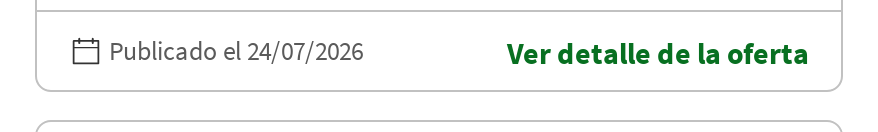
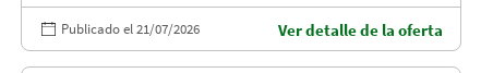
[109,34,363,68] Publicado el 24/07/2026 -> [61,20,200,38] Publicado el 21/07/2026

